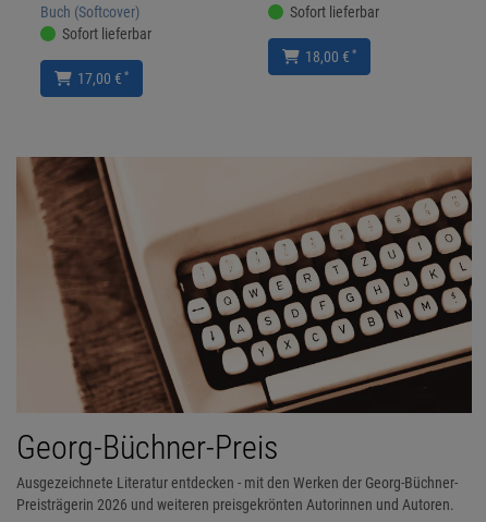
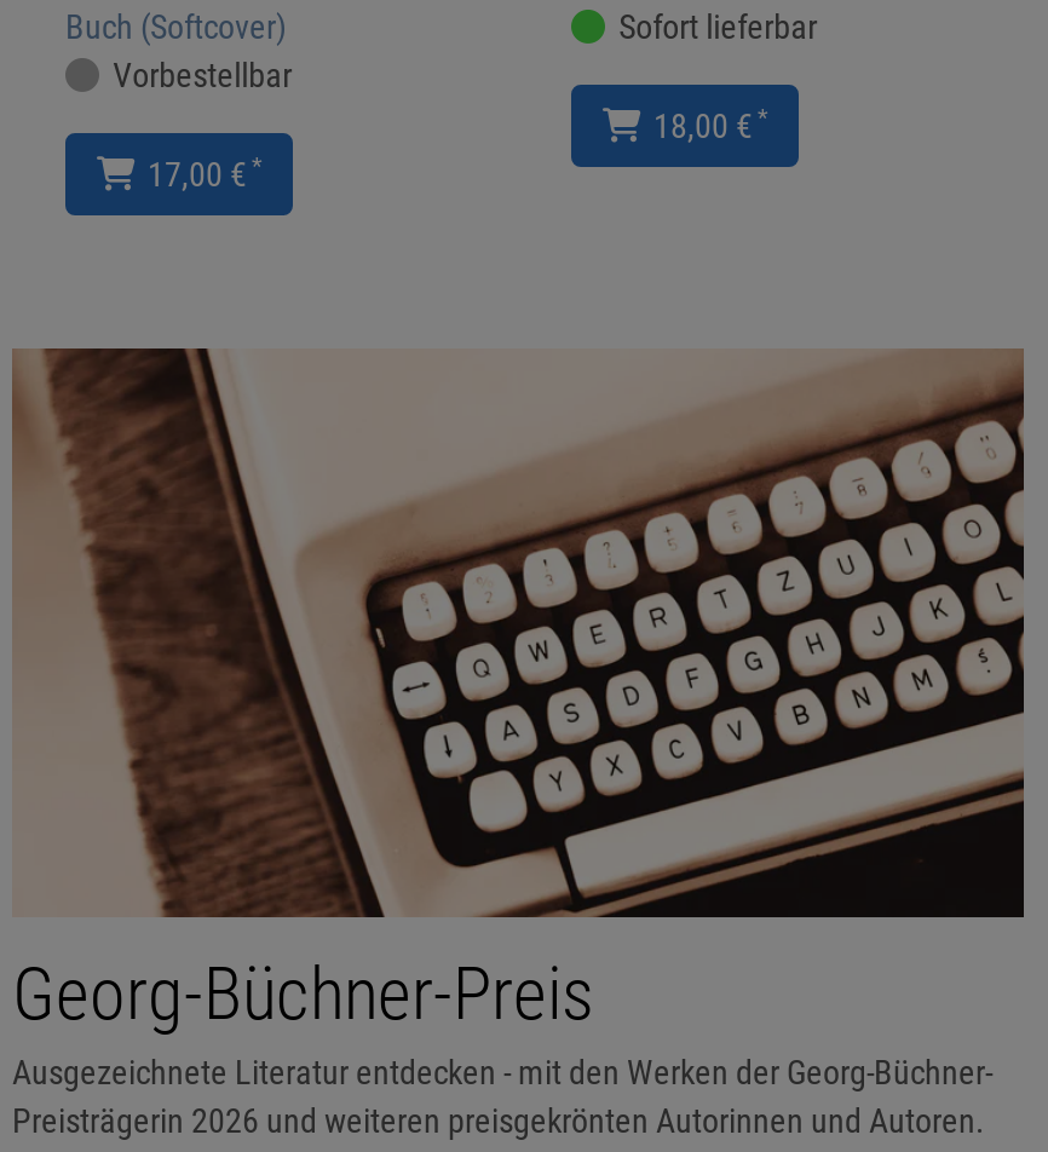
[62,25,151,43] Sofort lieferbar -> [113,56,292,94] Vorbestellbar

